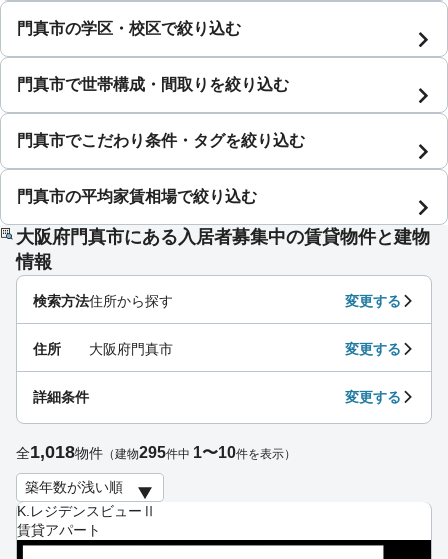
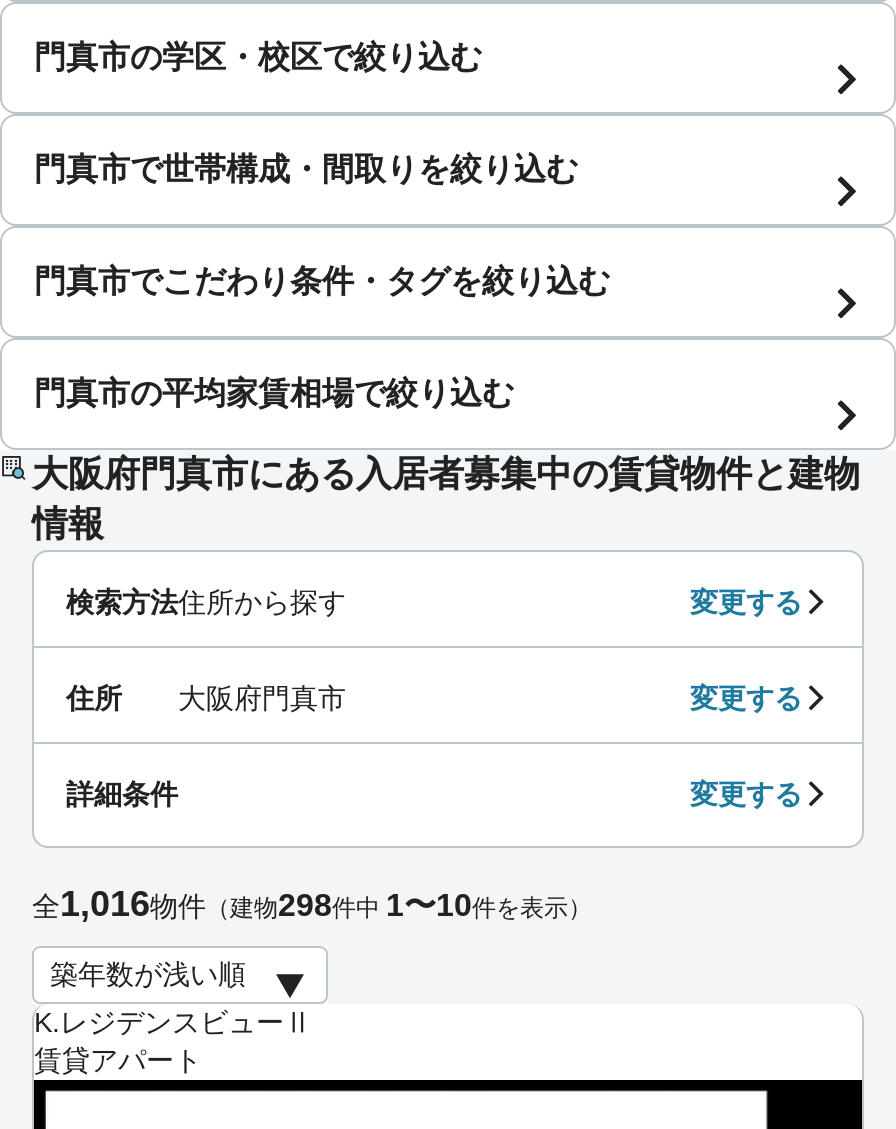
[16,442,296,462] 全1,018物件（建物295件中1〜10件を表示） -> [32,883,592,923] 全1,016物件（建物298件中1〜10件を表示）

